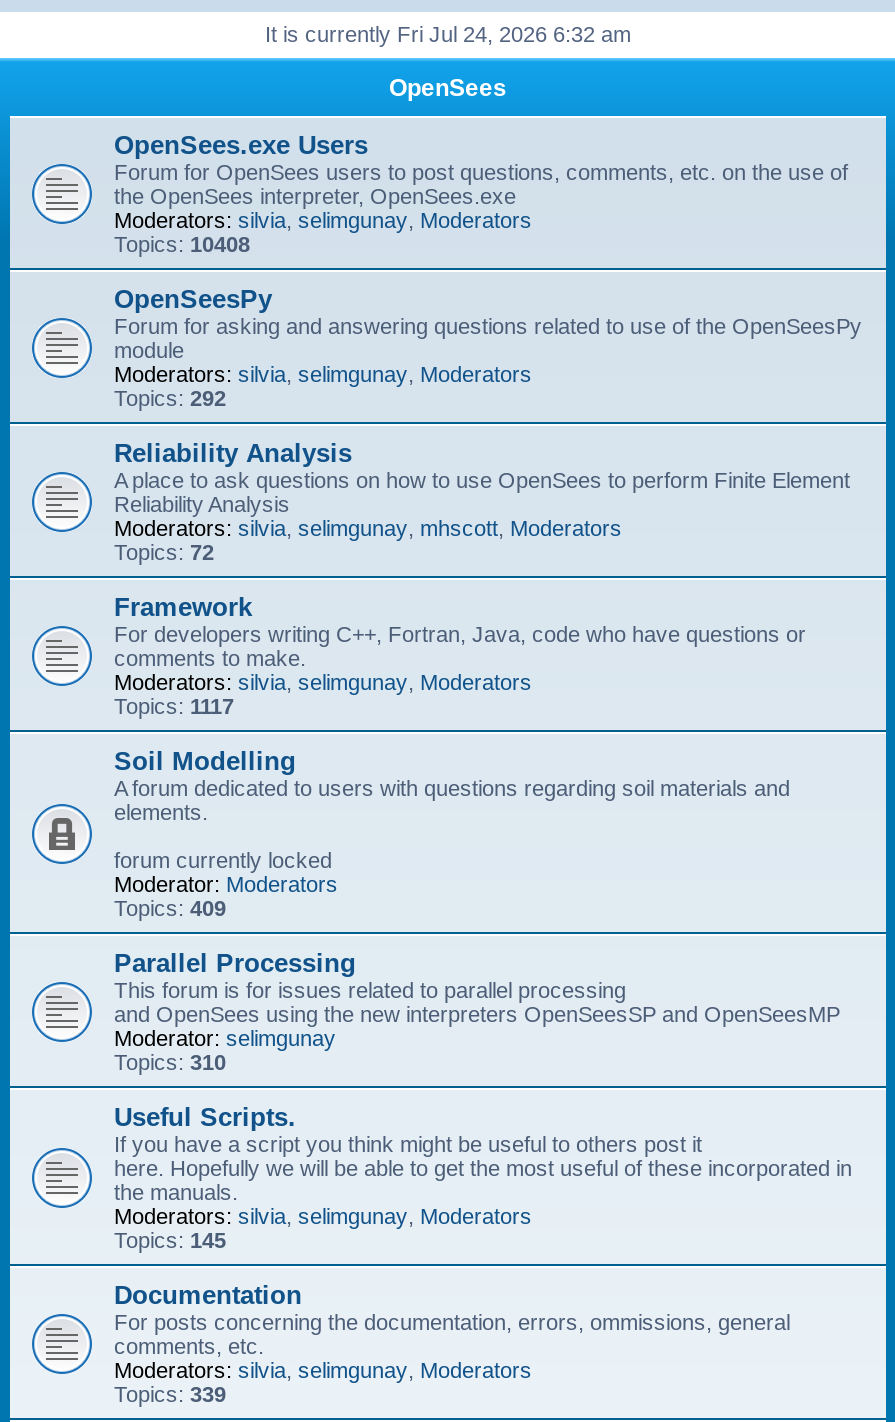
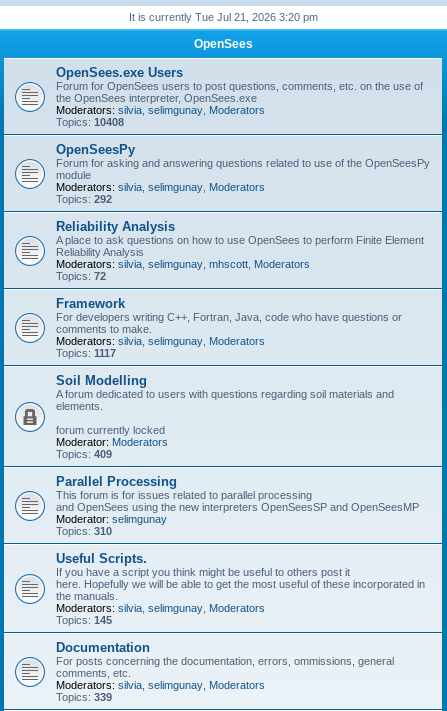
[265,22,631,46] It is currently Fri Jul 24, 2026 6:32 am -> [128,11,317,23] It is currently Tue Jul 21, 2026 3:20 pm

